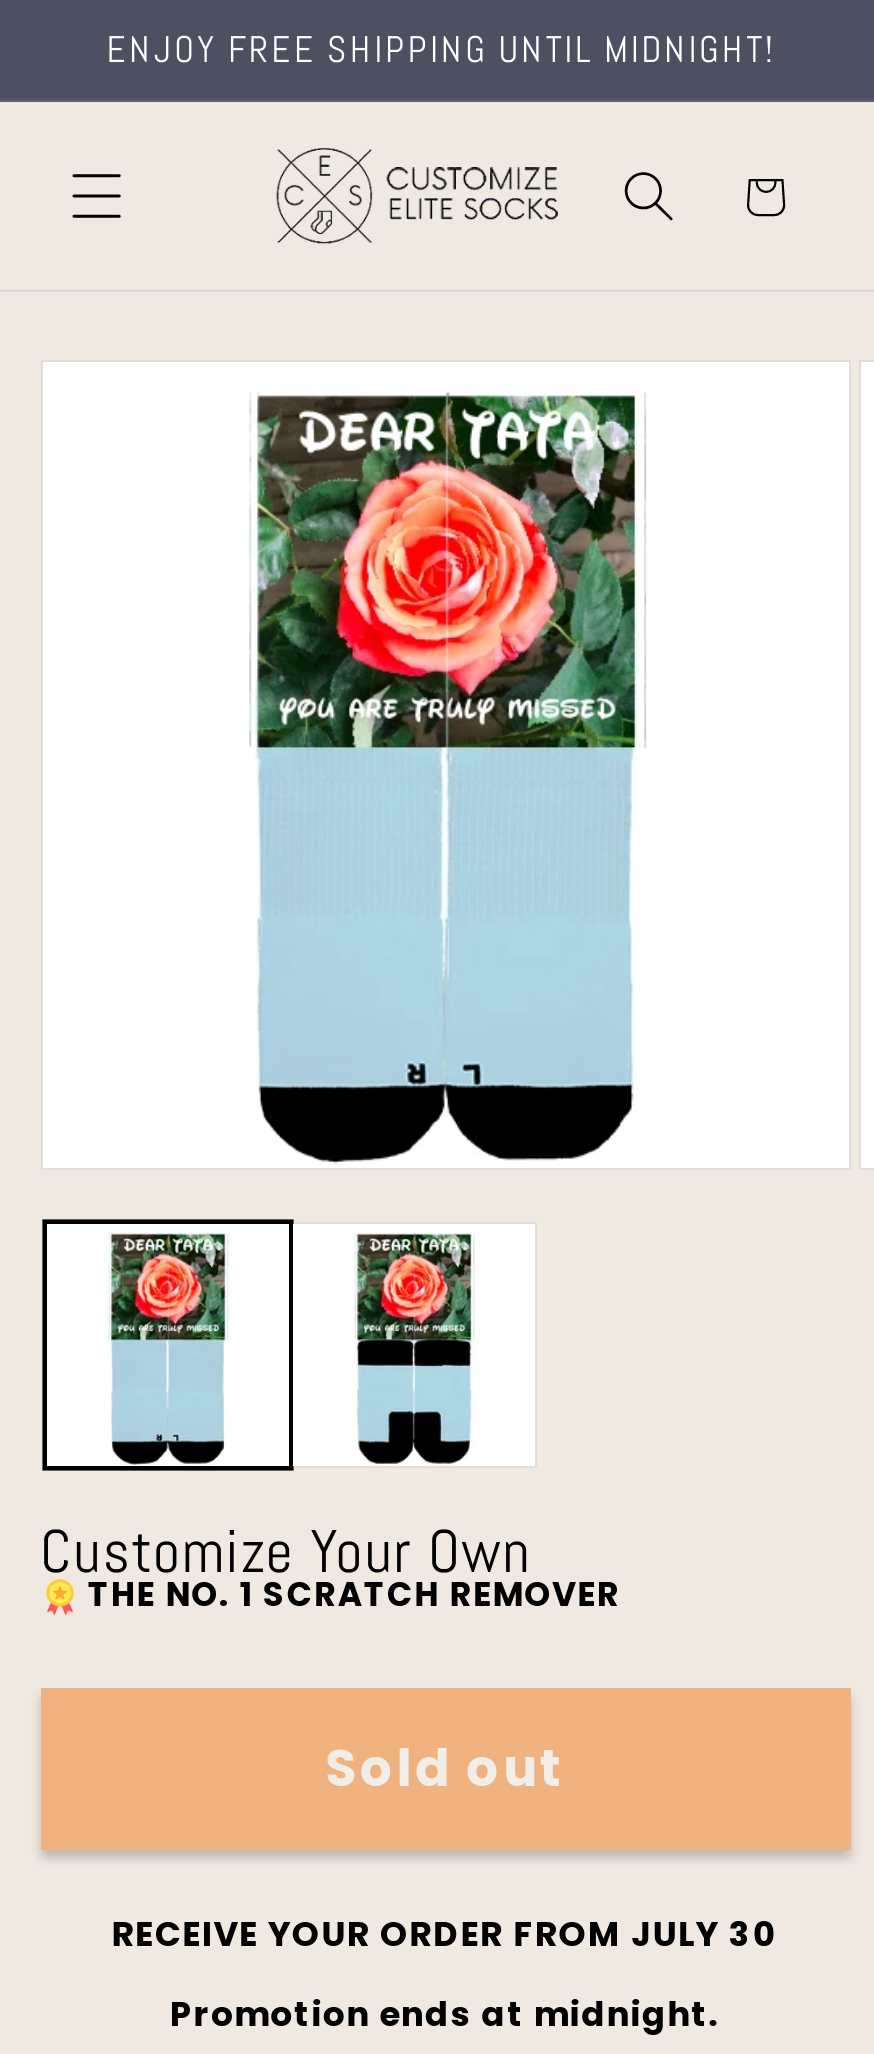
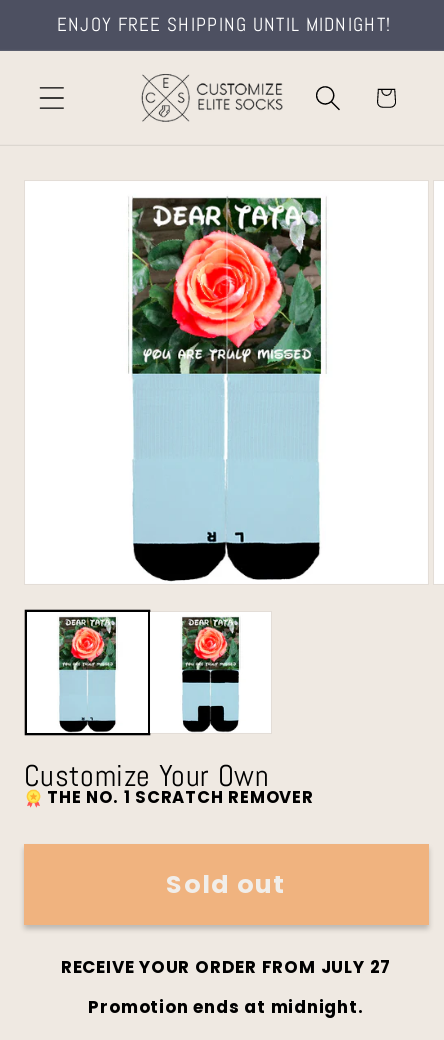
[112,1910,778,1958] RECEIVE YOUR ORDER FROM JULY 30 -> [61,955,391,979] RECEIVE YOUR ORDER FROM JULY 27

